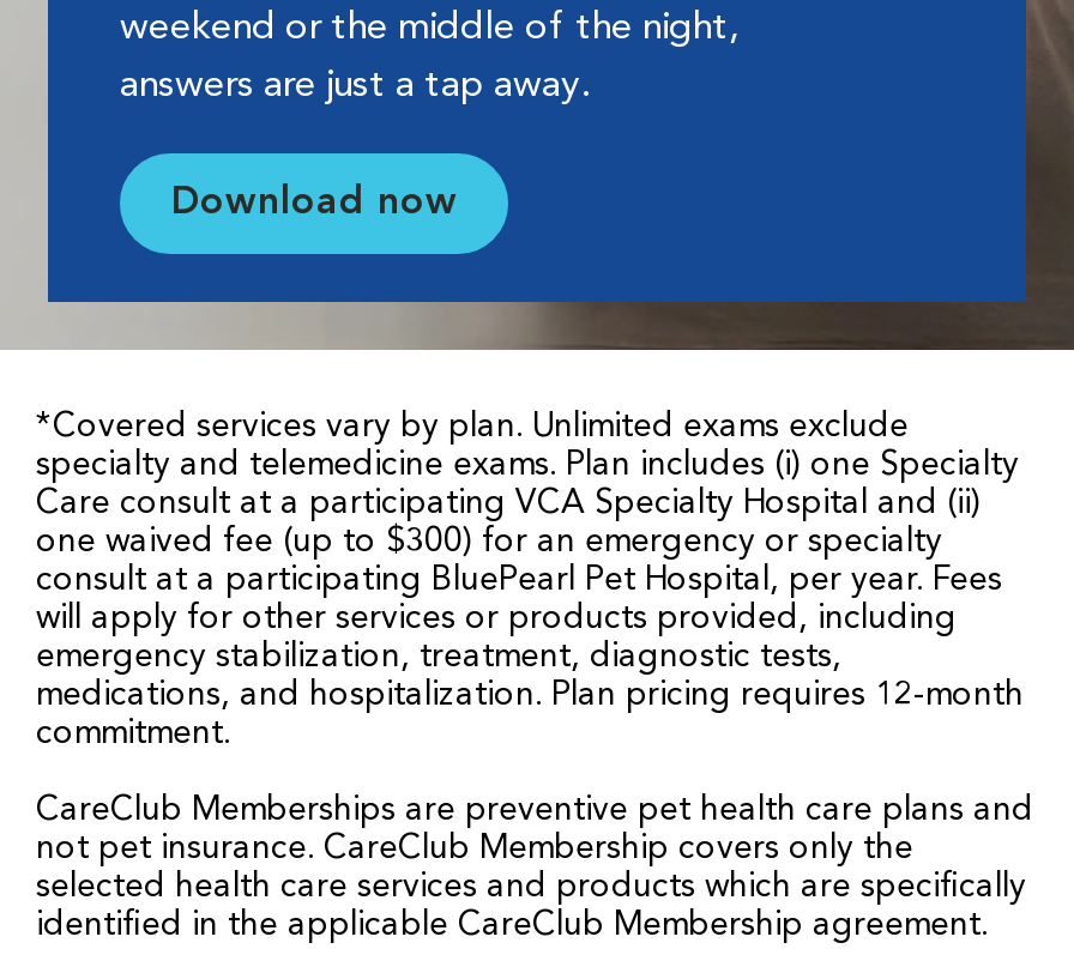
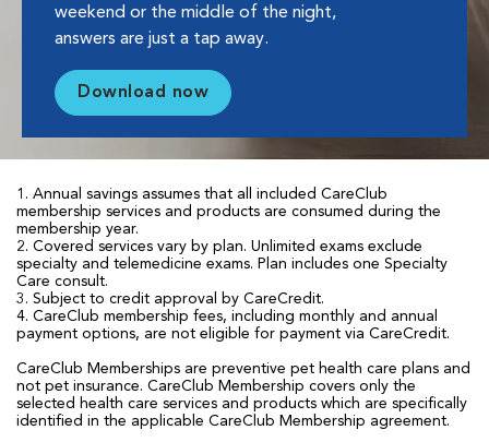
[36,411,1024,751] *Covered services vary by plan. Unlimited exams exclude | specialty and telemedicine exams. Plan includes (i) one Specialty | Care consult at a participating VCA Specialty Hospital and (ii) | one waived fee (up to $300) for an emergency or specialty | consult at a participating BluePearl Pet Hospital, per year. Fees | will apply for other services or products provided, including | emergency stabilization, treatment, diagnostic tests, | medications, and hospitalization. Plan pricing requires 12-month | commitment. -> [16,187,450,342] 1. Annual savings assumes that all included CareClub | membership services and products are consumed during the | membership year. | 2. Covered services vary by plan. Unlimited exams exclude | specialty and telemedicine exams. Plan includes one Specialty | Care consult. | 3. Subject to credit approval by CareCredit. | 4. CareClub membership fees, including monthly and annual | payment options, are not eligible for payment via CareCredit.

